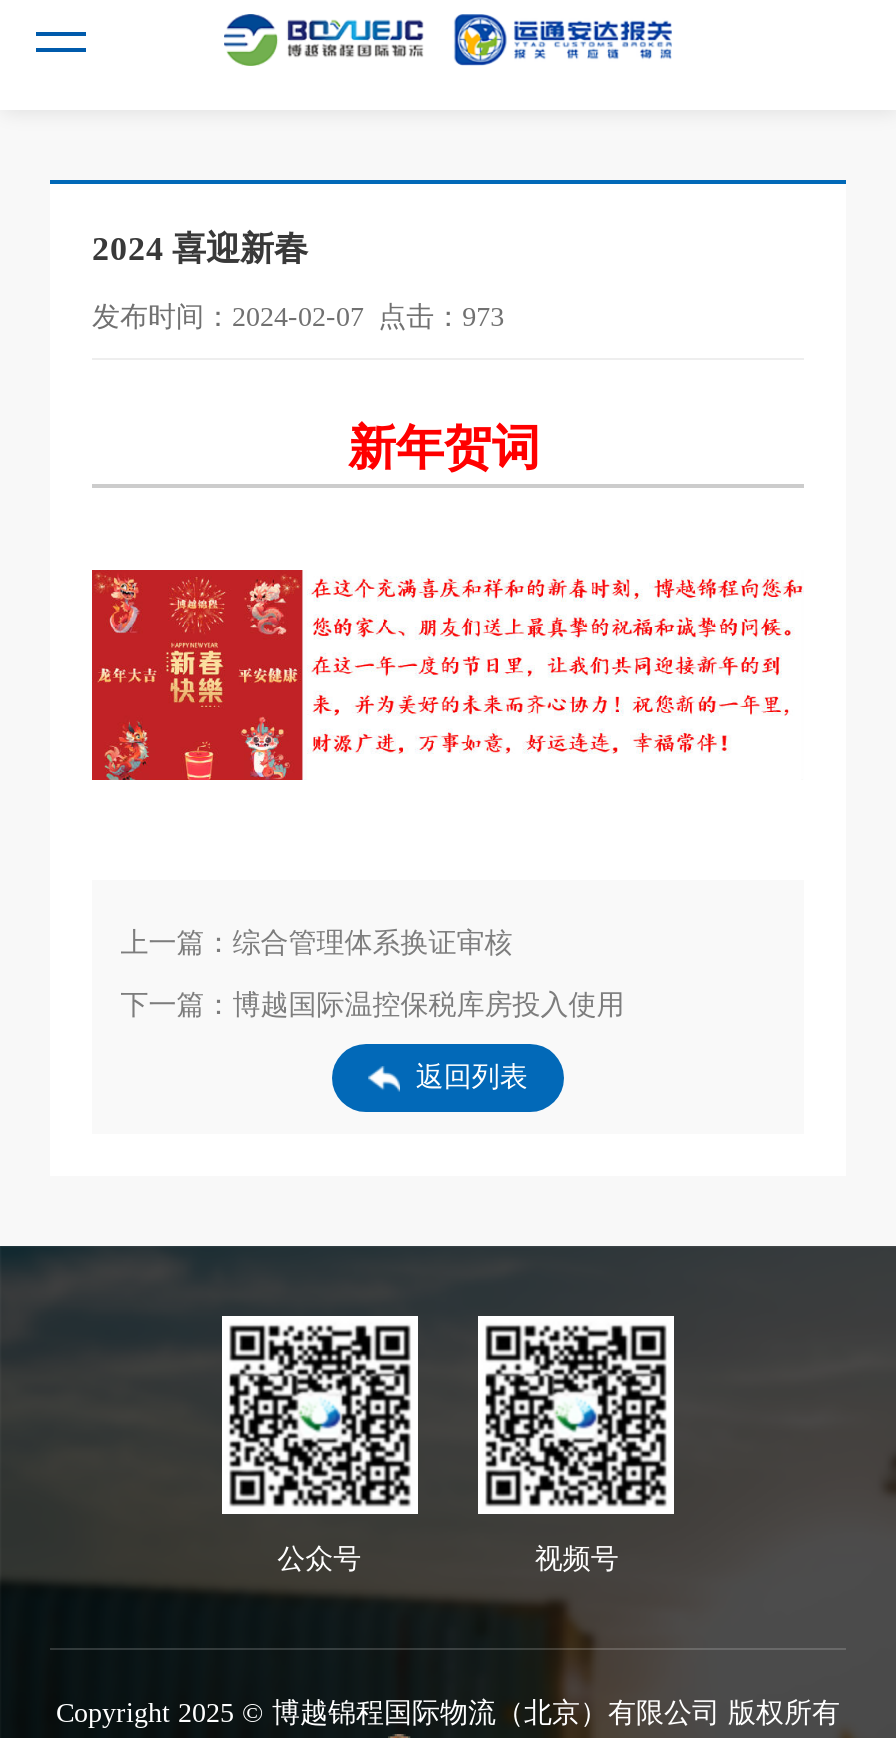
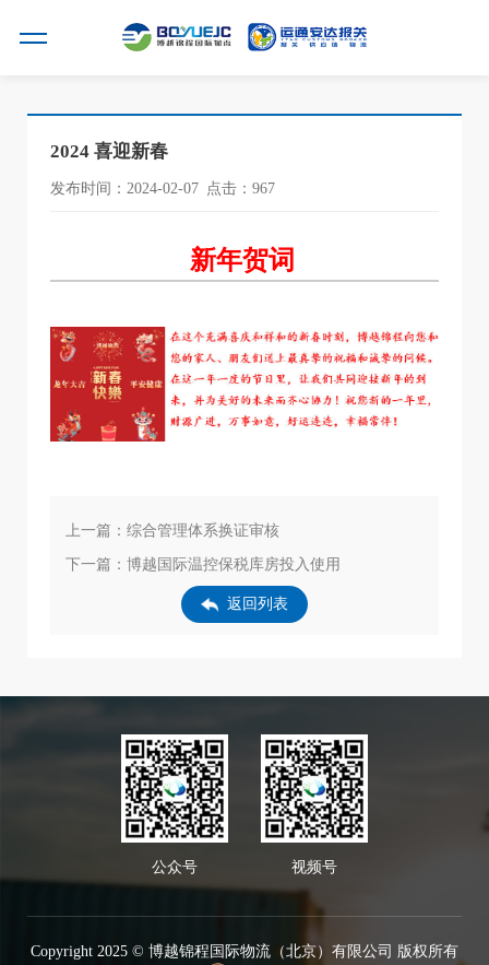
[92,302,504,332] 发布时间：2024-02-07 点击：973 -> [50,180,275,197] 发布时间：2024-02-07 点击：967

